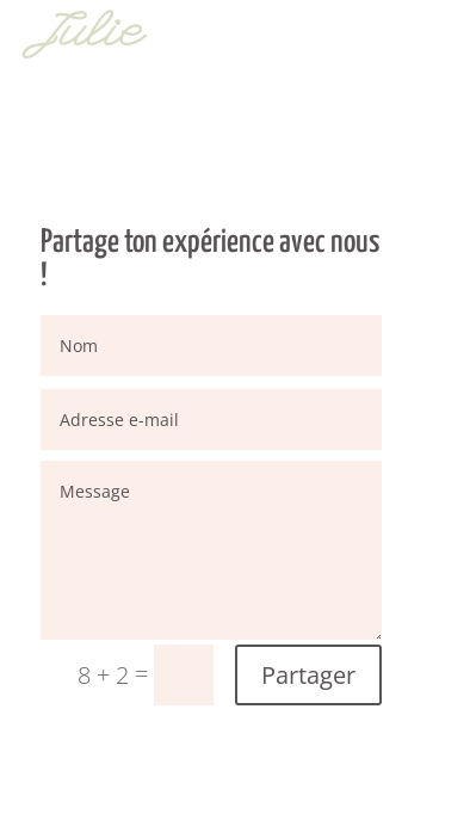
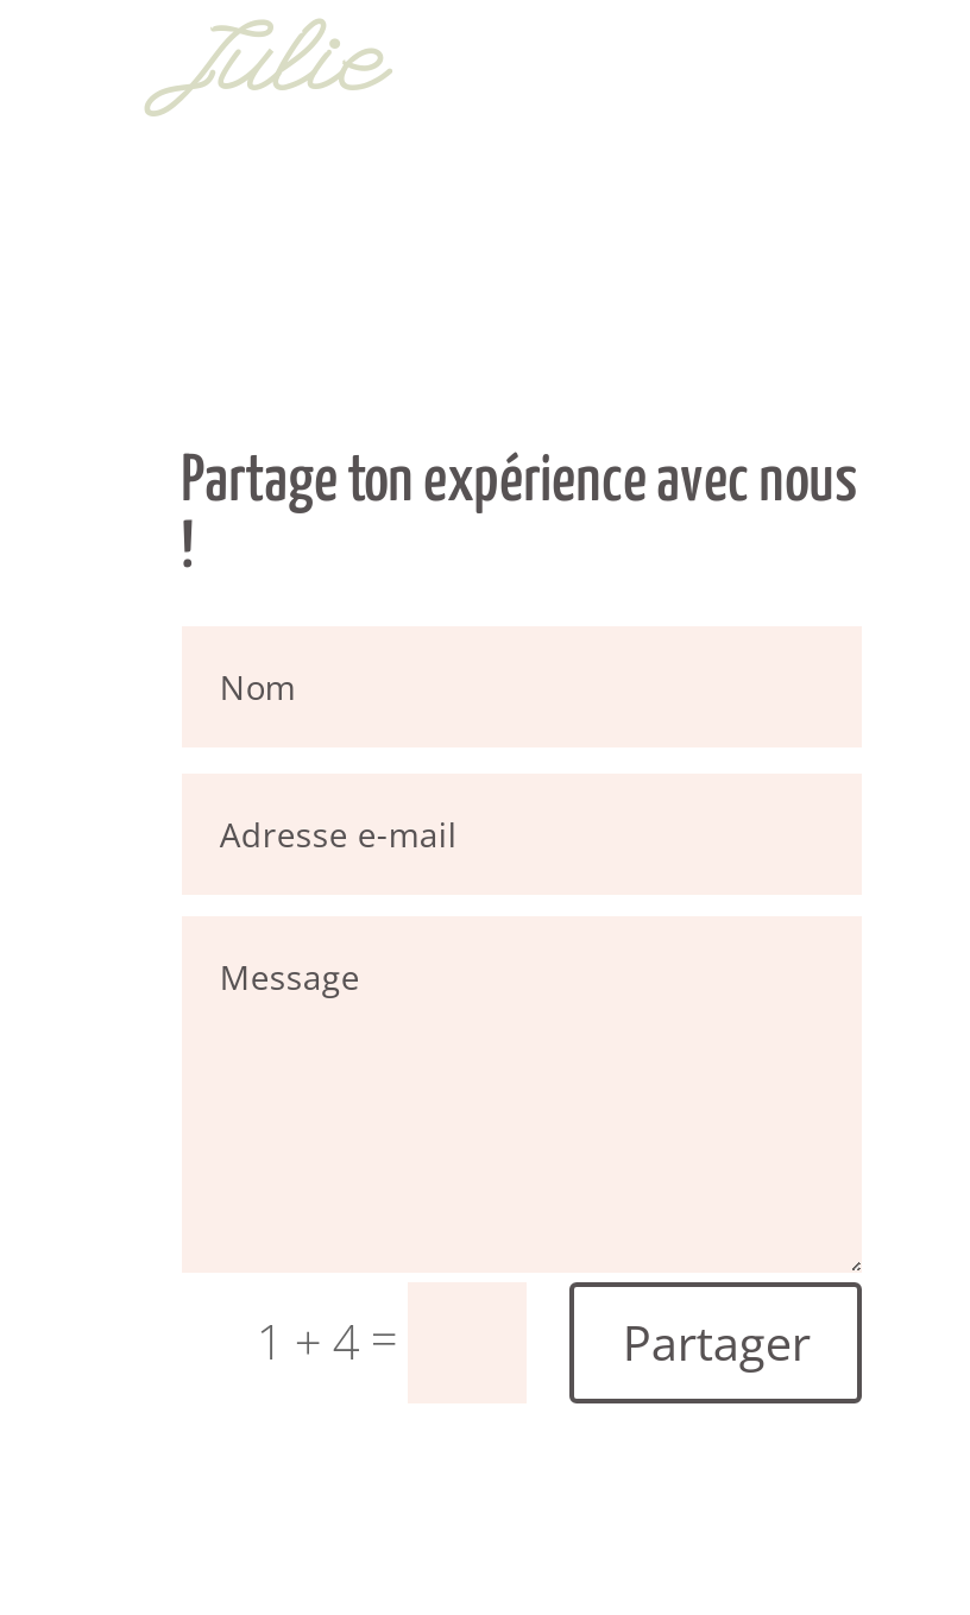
[78,656,154,691] 8 + 2 = -> [256,1306,408,1374] 1 + 4 =

